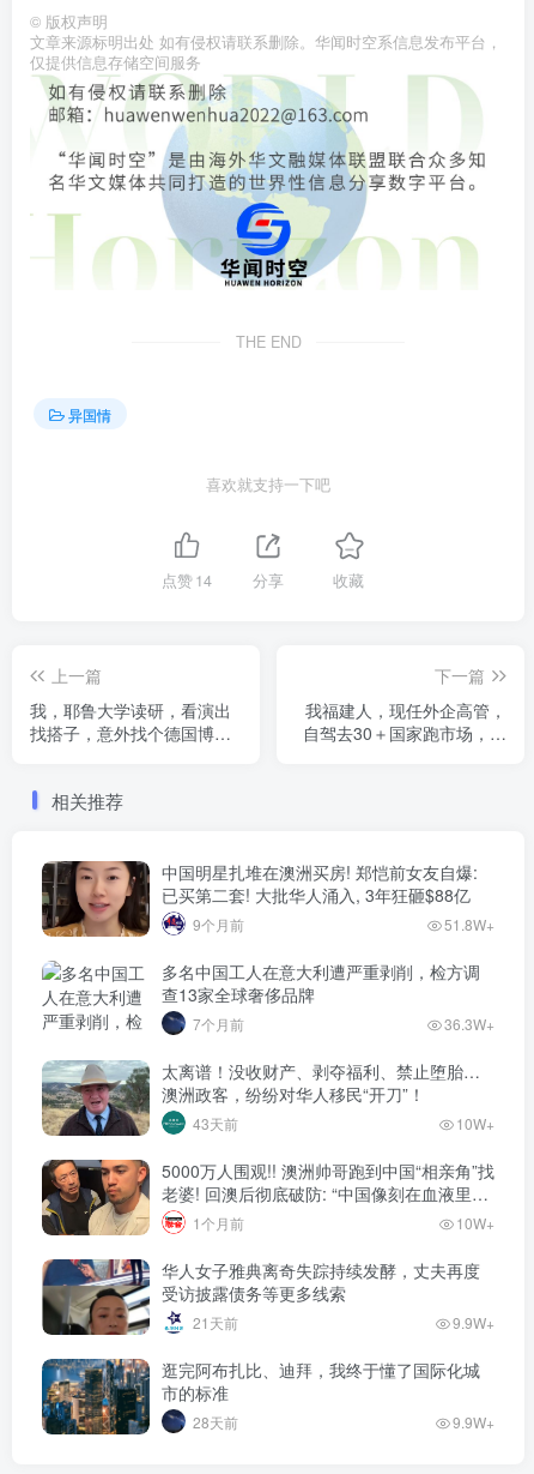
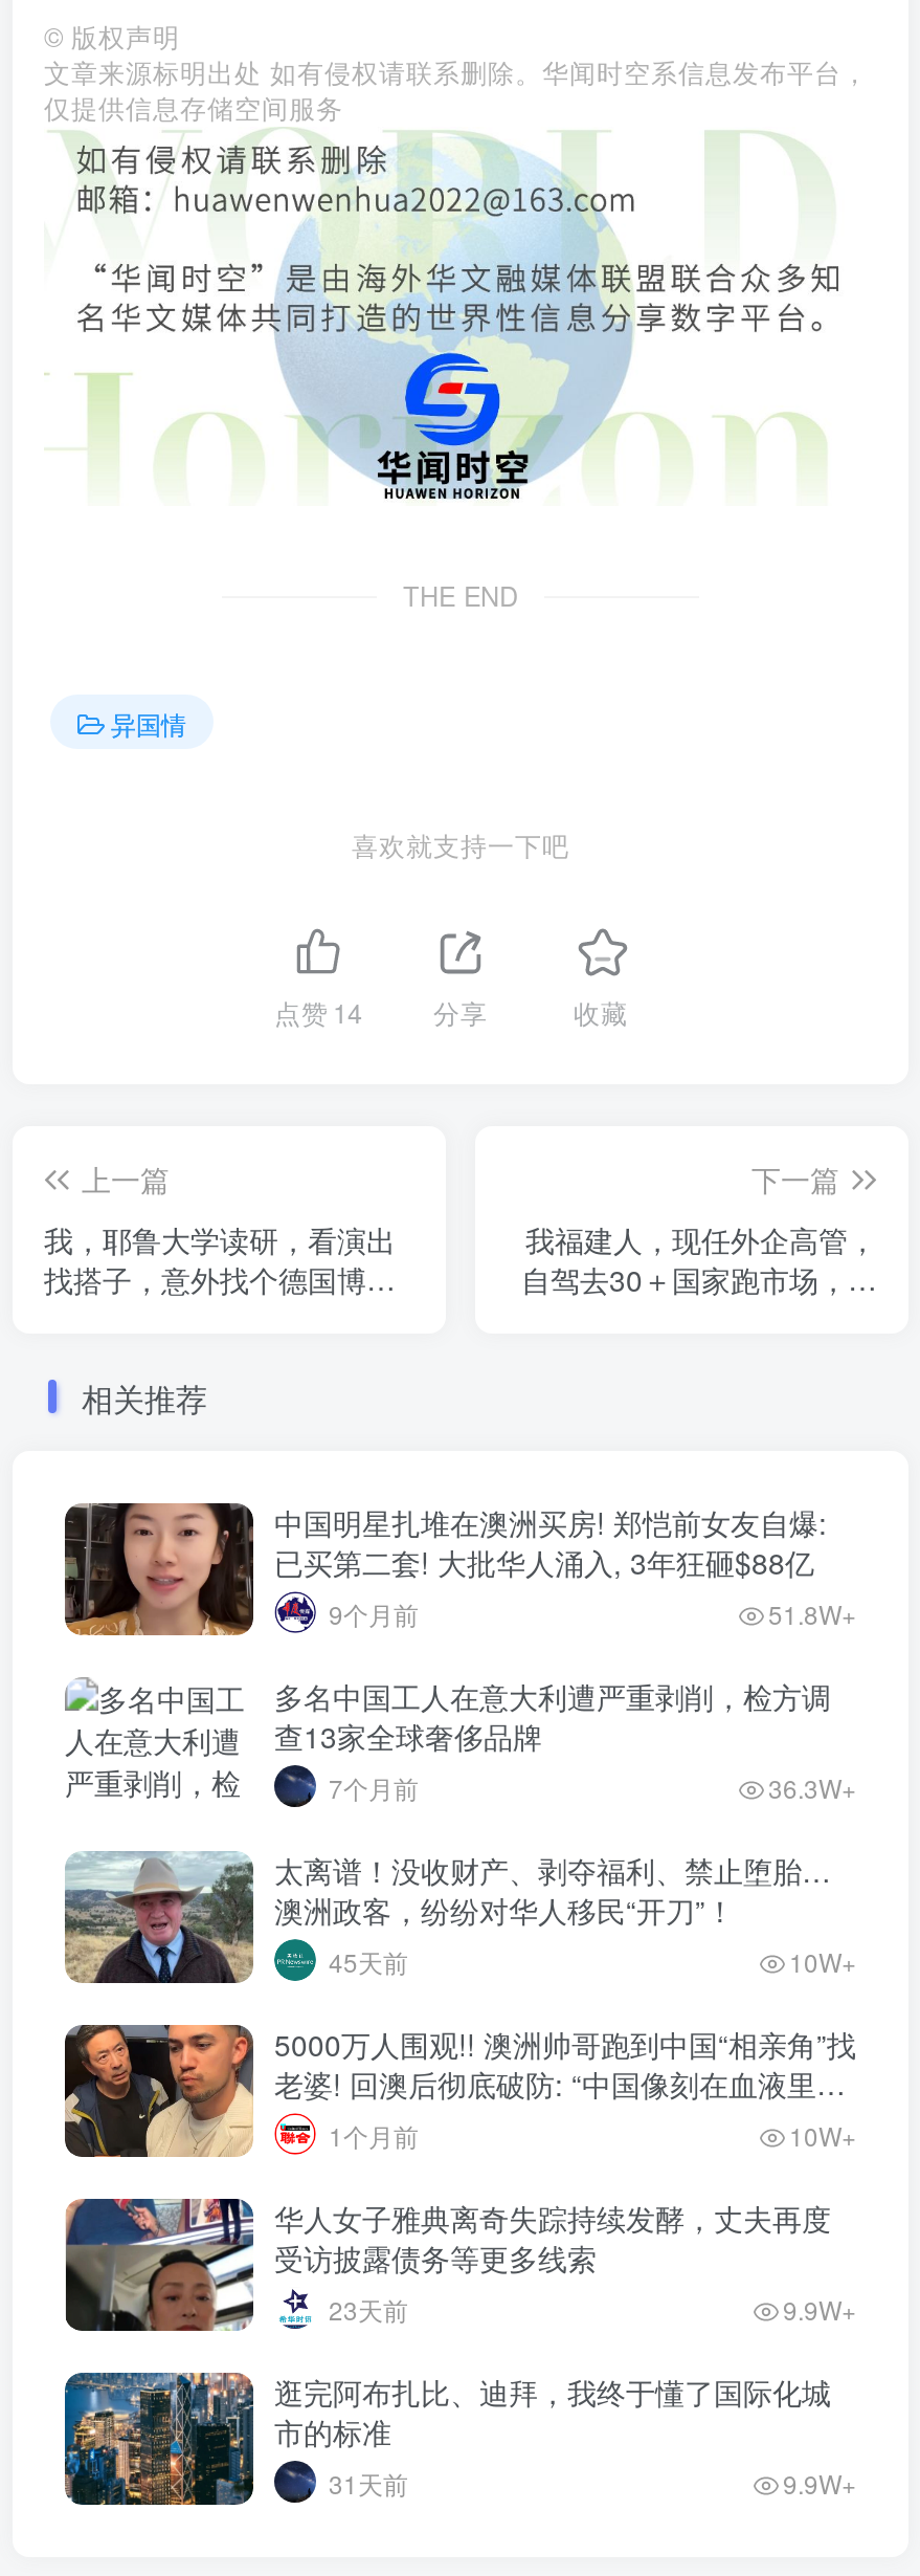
[193,1113,238,1133] 43天前 -> [329,1943,408,1979] 45天前
[193,1312,238,1332] 21天前 -> [329,2291,408,2327] 23天前
[193,1412,238,1432] 28天前 -> [329,2465,408,2501] 31天前

